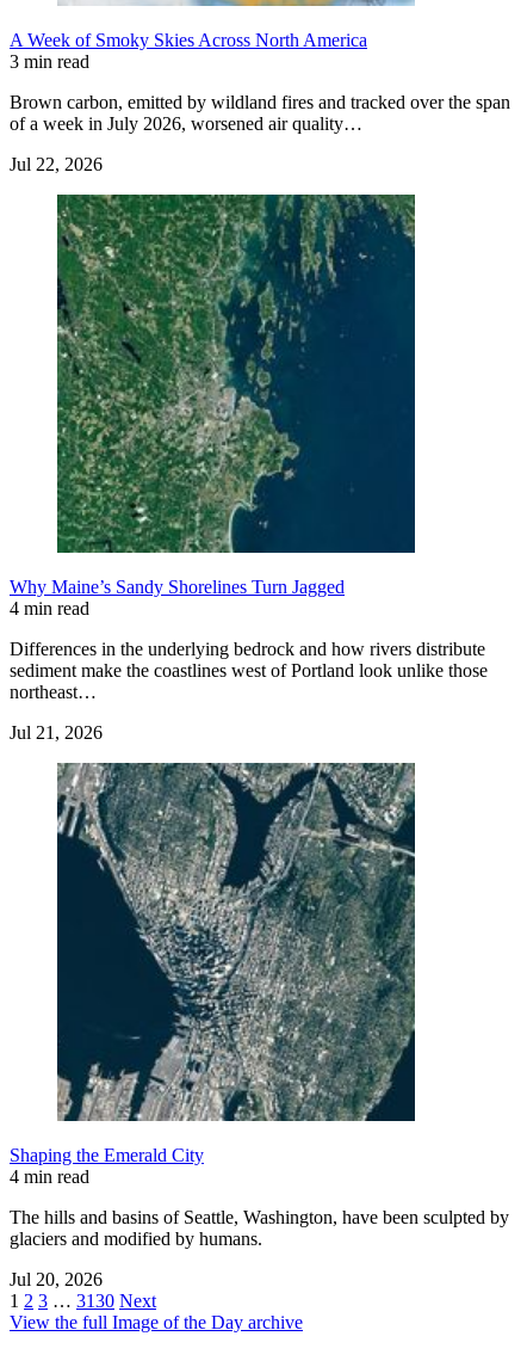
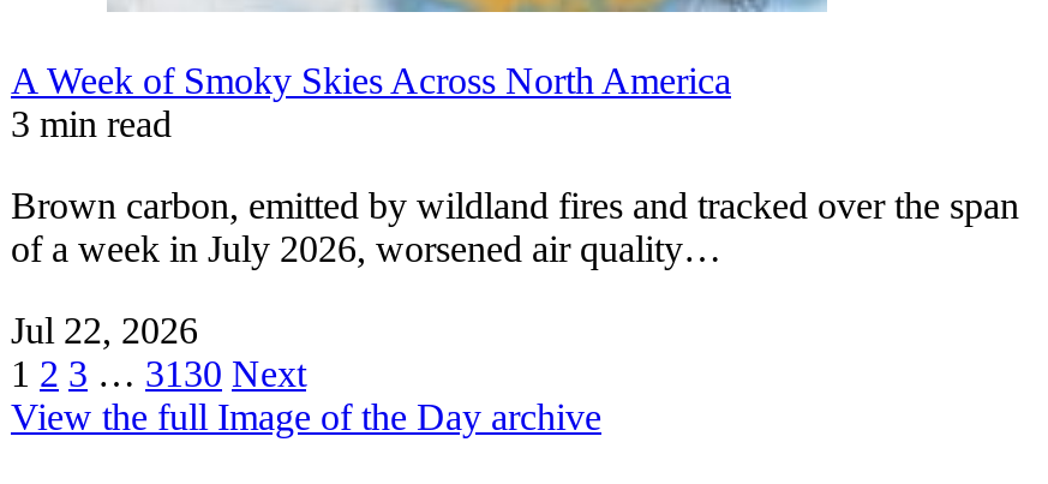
[10,193,488,743] [image] | Why Maine’s Sandy Shorelines Turn Jagged | 4 min read | Differences in the underlying bedrock and how rivers distribute | sediment make the coastlines west of Portland look unlike those | northeast… | Jul 21, 2026 -> none
[10,762,509,1290] [image] | Shaping the Emerald City | 4 min read | The hills and basins of Seattle, Washington, have been sculpted by | glaciers and modified by humans. | Jul 20, 2026 -> none

